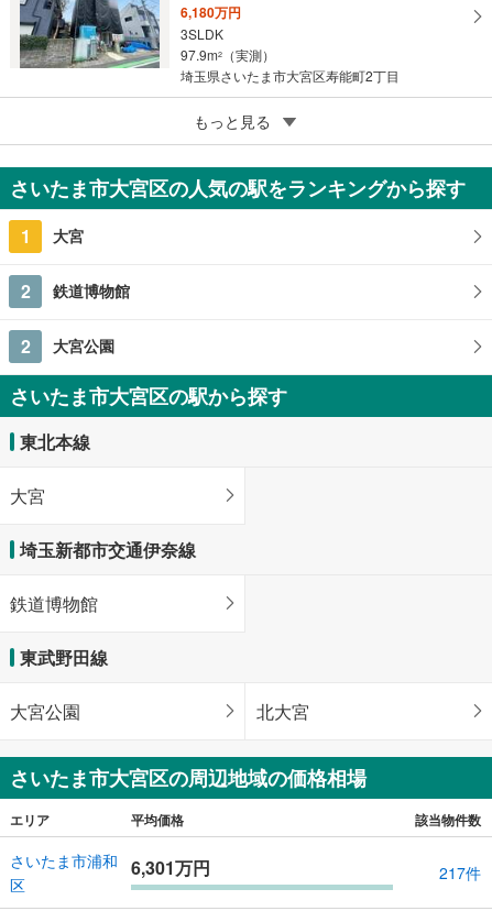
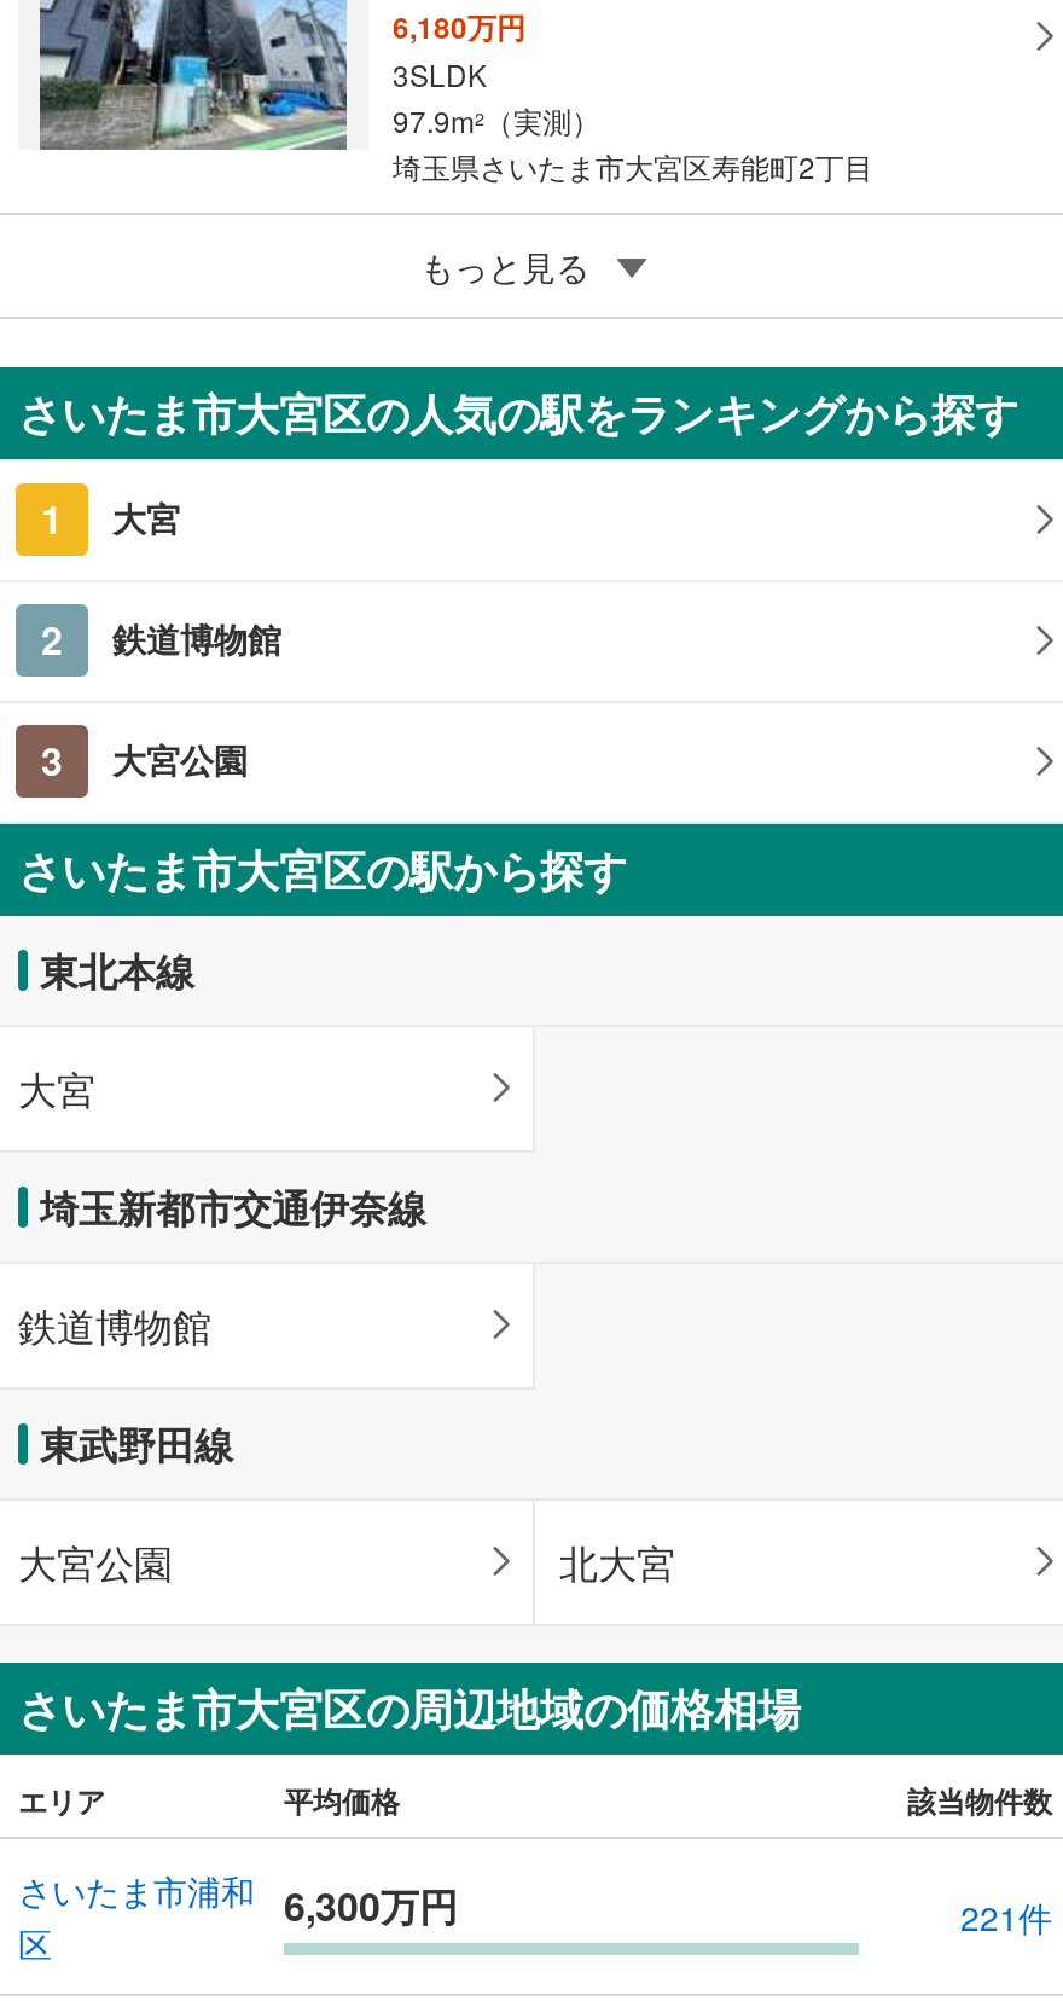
[20,333,114,358] 2 大宮公園 -> [41,732,248,787] 3 大宮公園
[10,849,210,881] さいたま市浦和 6,301万円 -> [18,1865,458,1934] さいたま市浦和 6,300万円
[439,861,481,883] 217件 -> [960,1892,1052,1940] 221件

